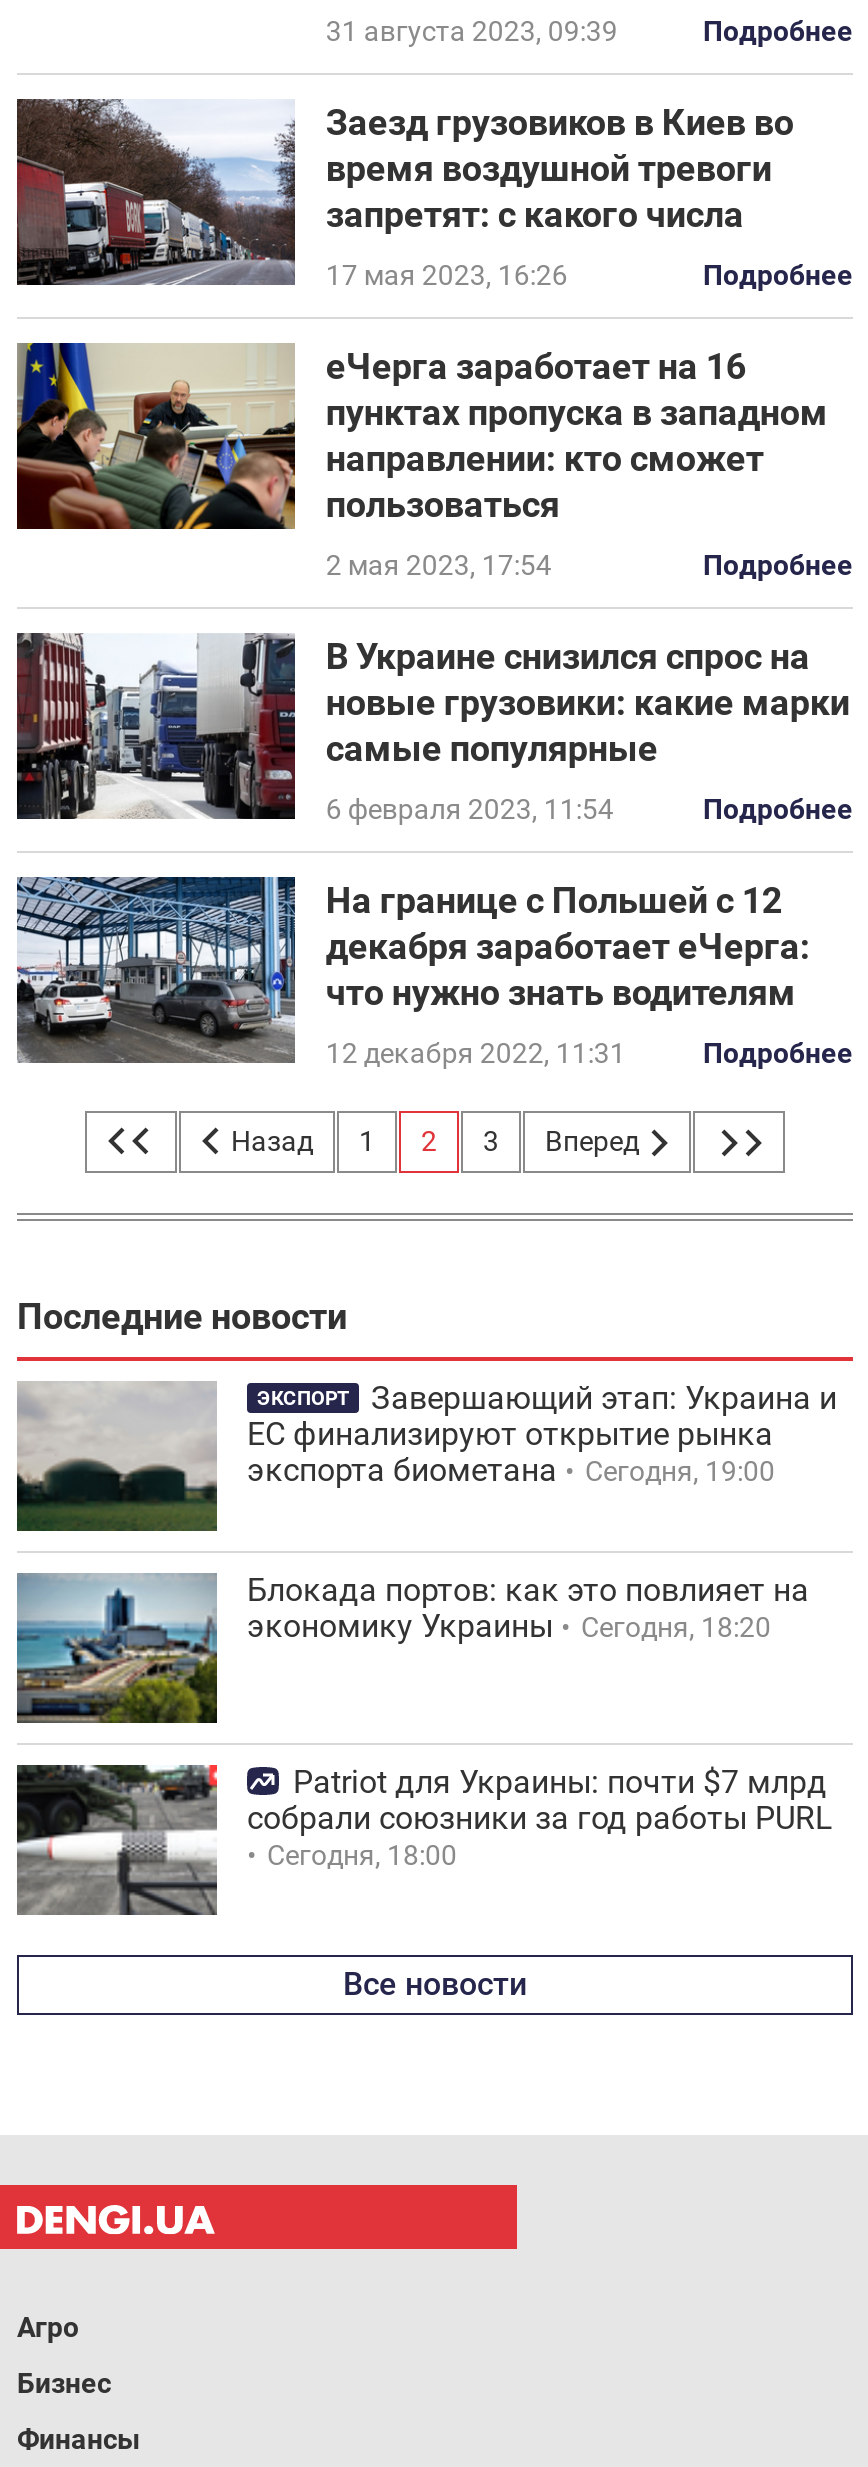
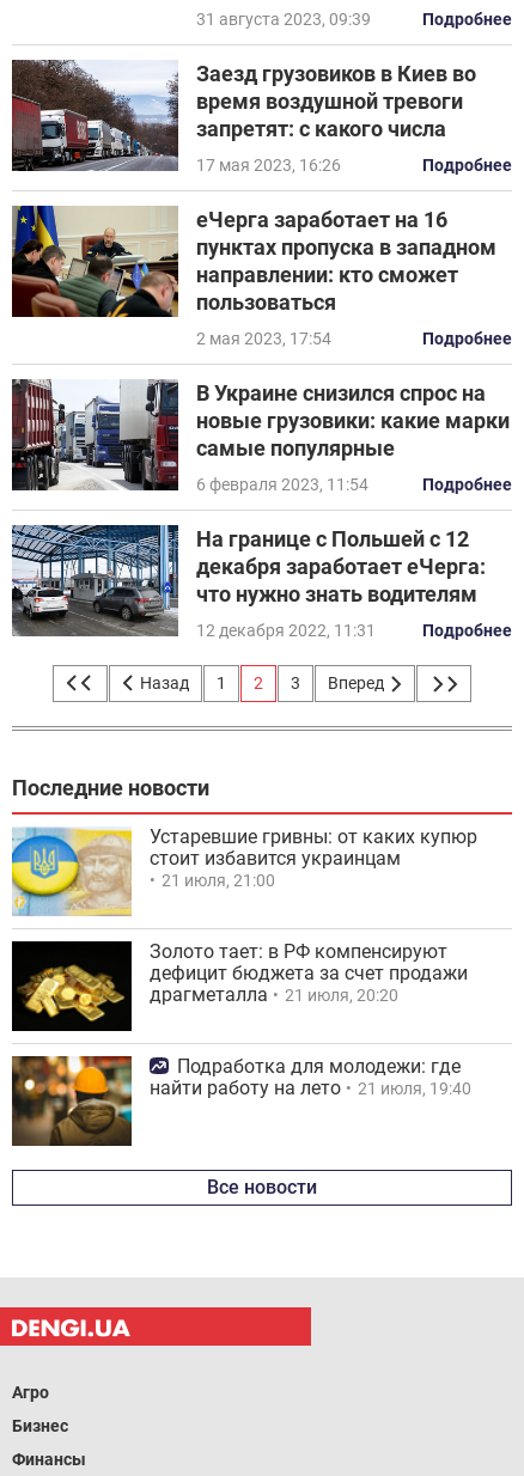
[15,1379,837,1533] [image] | ЭКСПОРТ | Завершающий этап: Украина и | ЕС финализируют открытие рынка | экспорта биометана | Сегодня, 19:00 -> [11,825,477,916] [image] | Устаревшие гривны: от каких купюр | стоит избавится украинцам | 21 июля, 21:00
[15,1571,809,1725] [image] | Блокада портов: как это повлияет на | экономику Украины | Сегодня, 18:20 -> [11,940,468,1032] [image] | Золото тает: в РФ компенсируют | дефицит бюджета за счет продажи | драгметалла | 21 июля, 20:20
[15,1763,833,1915] [image] | Patriot для Украины: почти $7 млрд | собрали союзники за год работы PURL | Сегодня, 18:00 -> [11,1055,471,1146] [image] | Подработка для молодежи: где | найти работу на лето | 21 июля, 19:40

